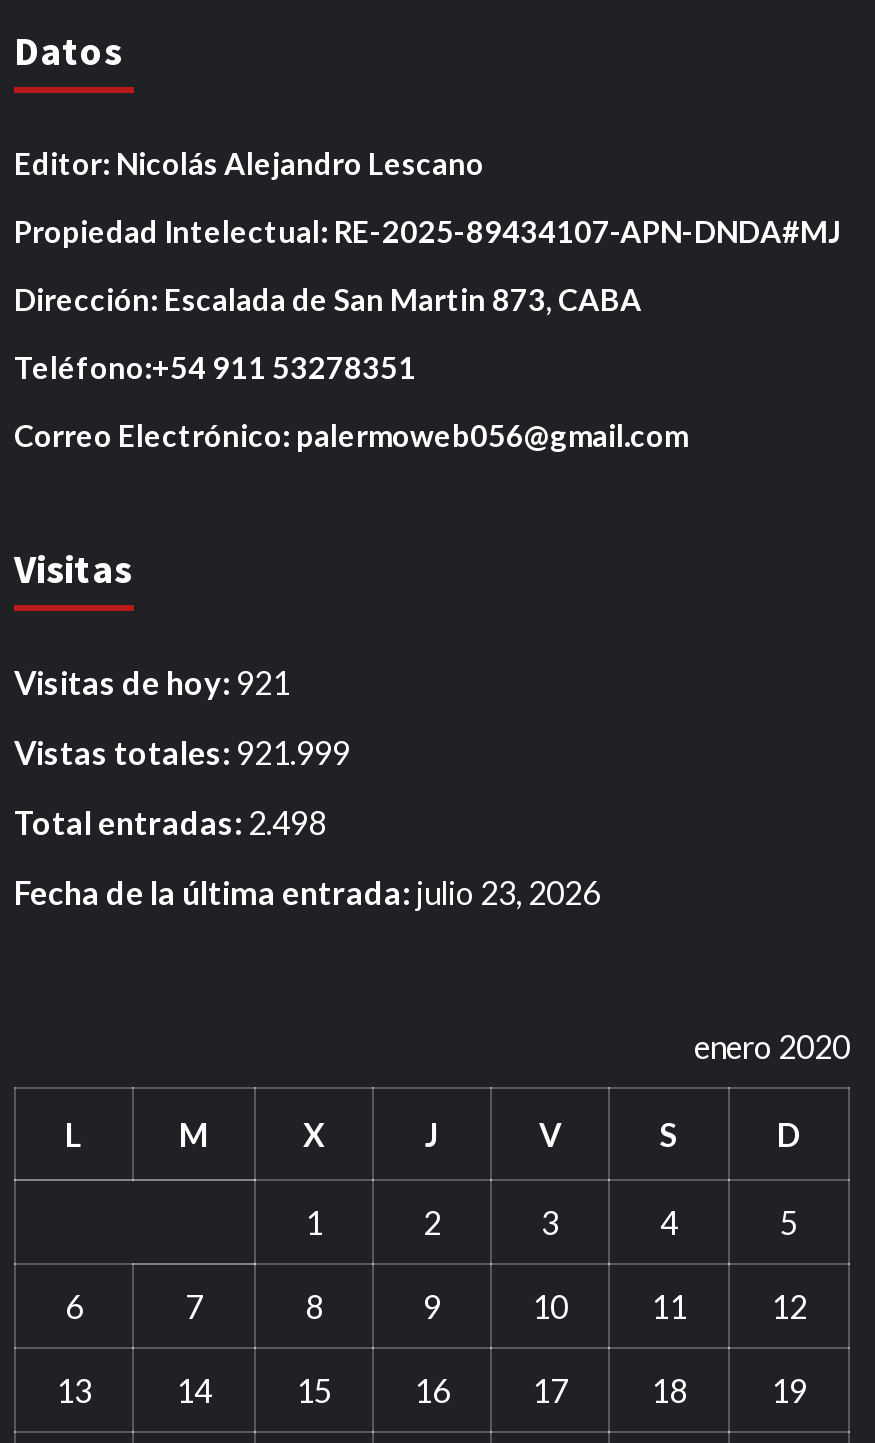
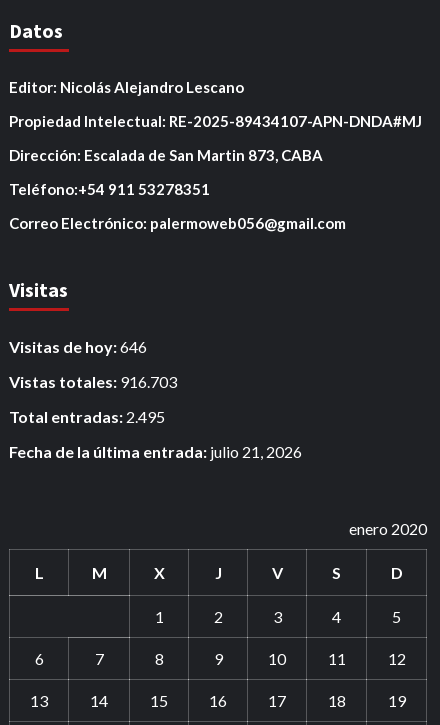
[14,663,290,701] Visitas de hoy: 921 -> [9,337,147,356] Visitas de hoy: 646
[14,733,350,771] Vistas totales: 921.999 -> [9,372,177,391] Vistas totales: 916.703
[14,803,326,841] Total entradas: 2.498 -> [9,407,165,426] Total entradas: 2.495
[14,873,600,911] Fecha de la última entrada: julio 23, 2026 -> [9,442,302,461] Fecha de la última entrada: julio 21, 2026

